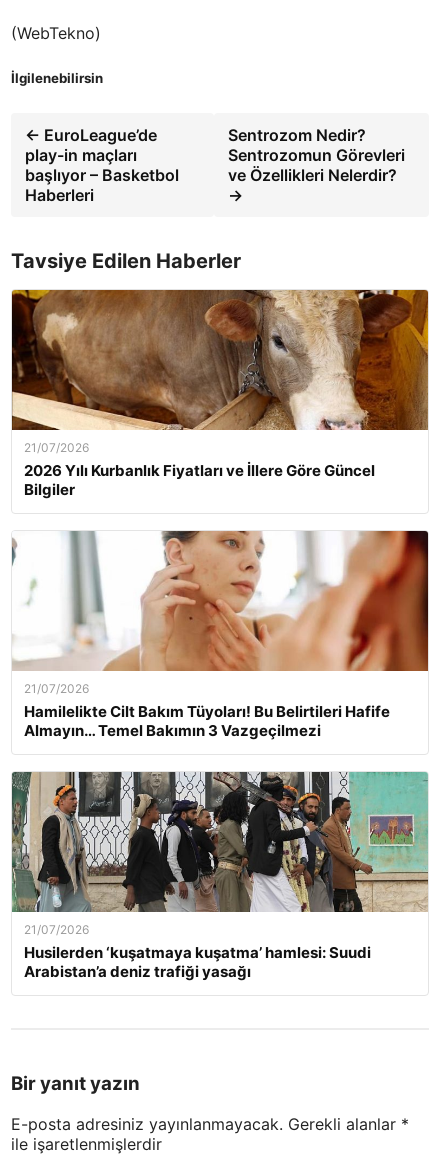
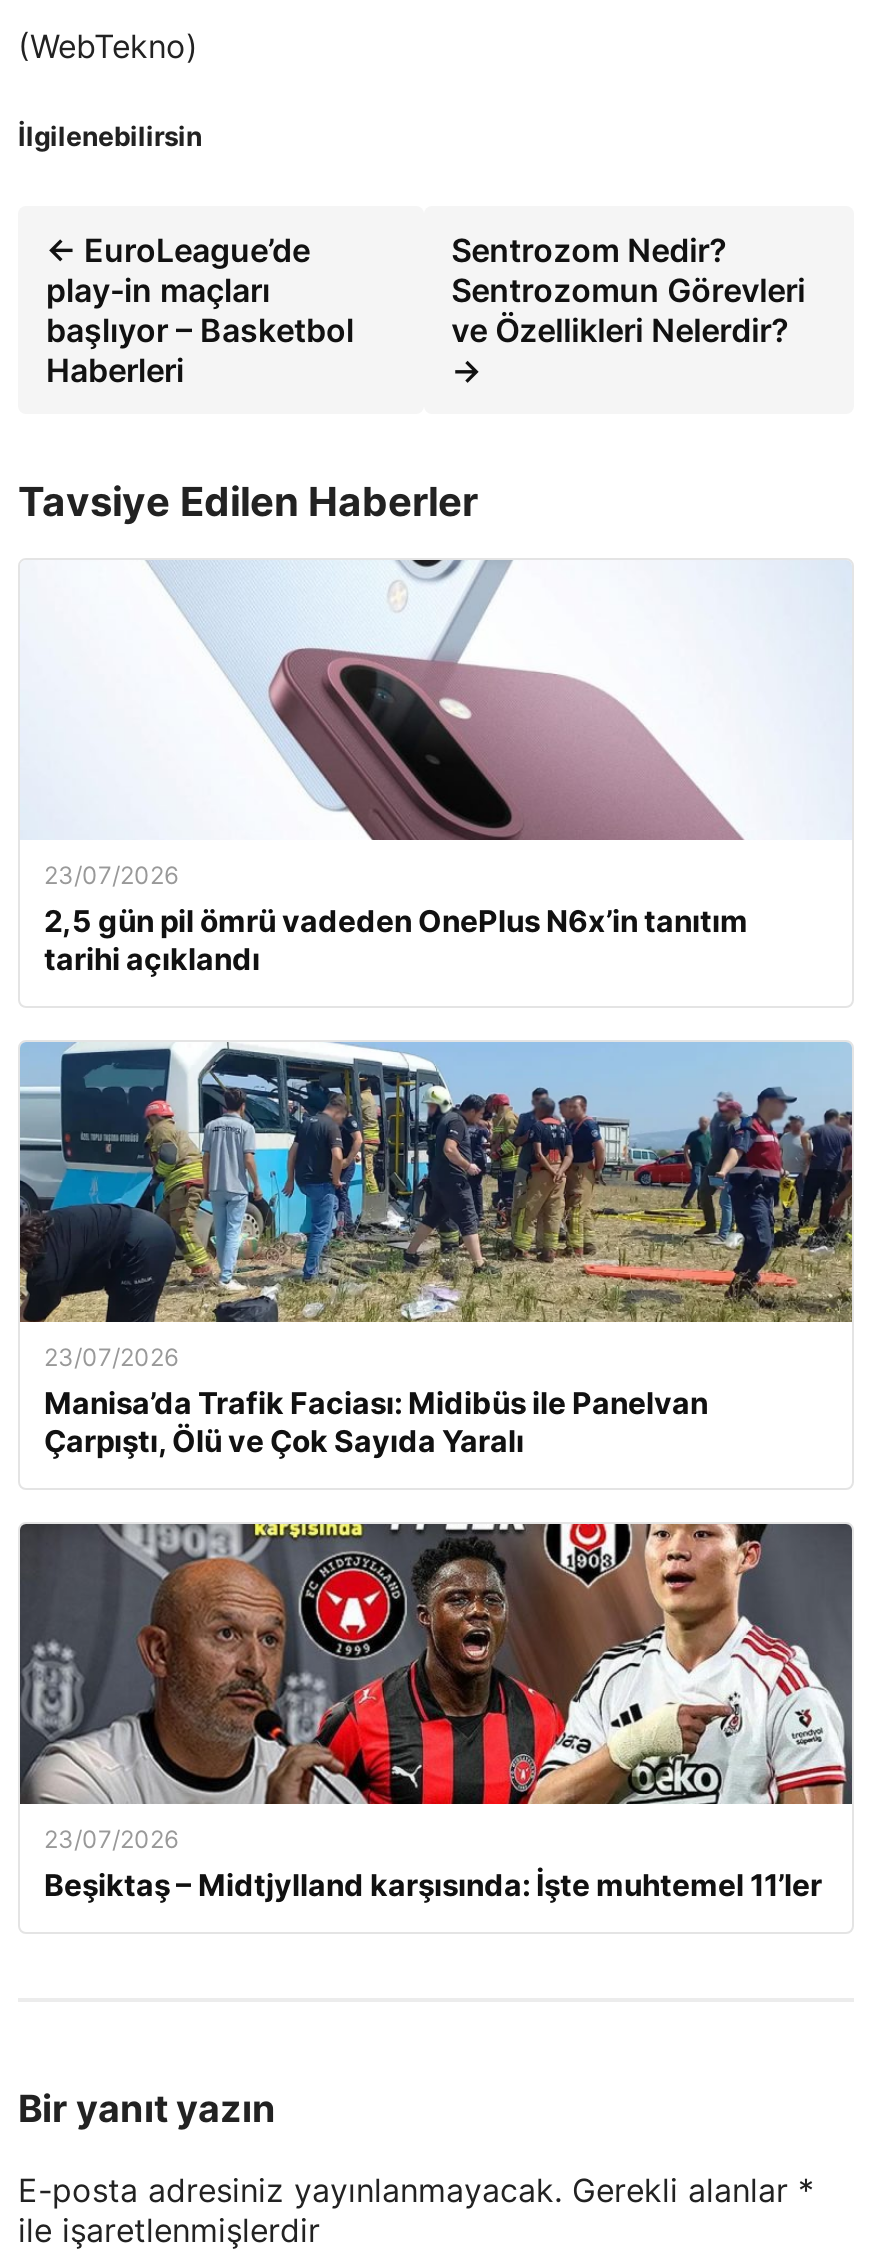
[11,289,429,499] [image] | 21/07/2026 | 2026 Yılı Kurbanlık Fiyatları ve İllere Göre Güncel | Bilgiler -> [20,558,852,977] [image] | 23/07/2026 | 2,5 gün pil ömrü vadeden OnePlus N6x’in tanıtım | tarihi açıklandı
[12,530,429,740] [image] | 21/07/2026 | Hamilelikte Cilt Bakım Tüyoları! Bu Belirtileri Hafife | Almayın… Temel Bakımın 3 Vazgeçilmezi -> [18,1040,854,1459] [image] | 23/07/2026 | Manisa’da Trafik Faciası: Midibüs ile Panelvan | Çarpıştı, Ölü ve Çok Sayıda Yaralı
[11,771,429,981] [image] | 21/07/2026 | Husilerden ‘kuşatmaya kuşatma’ hamlesi: Suudi | Arabistan’a deniz trafiği yasağı -> [20,1522,854,1903] [image] | 23/07/2026 | Beşiktaş – Midtjylland karşısında: İşte muhtemel 11’ler

